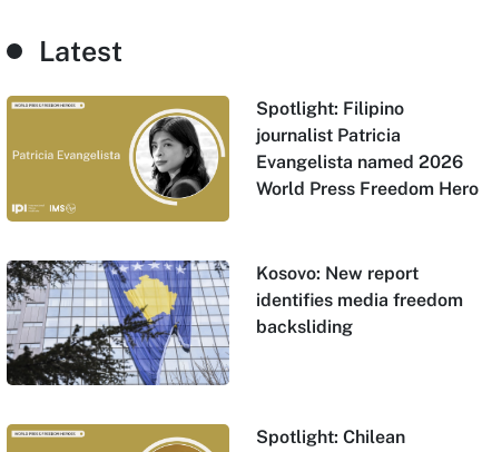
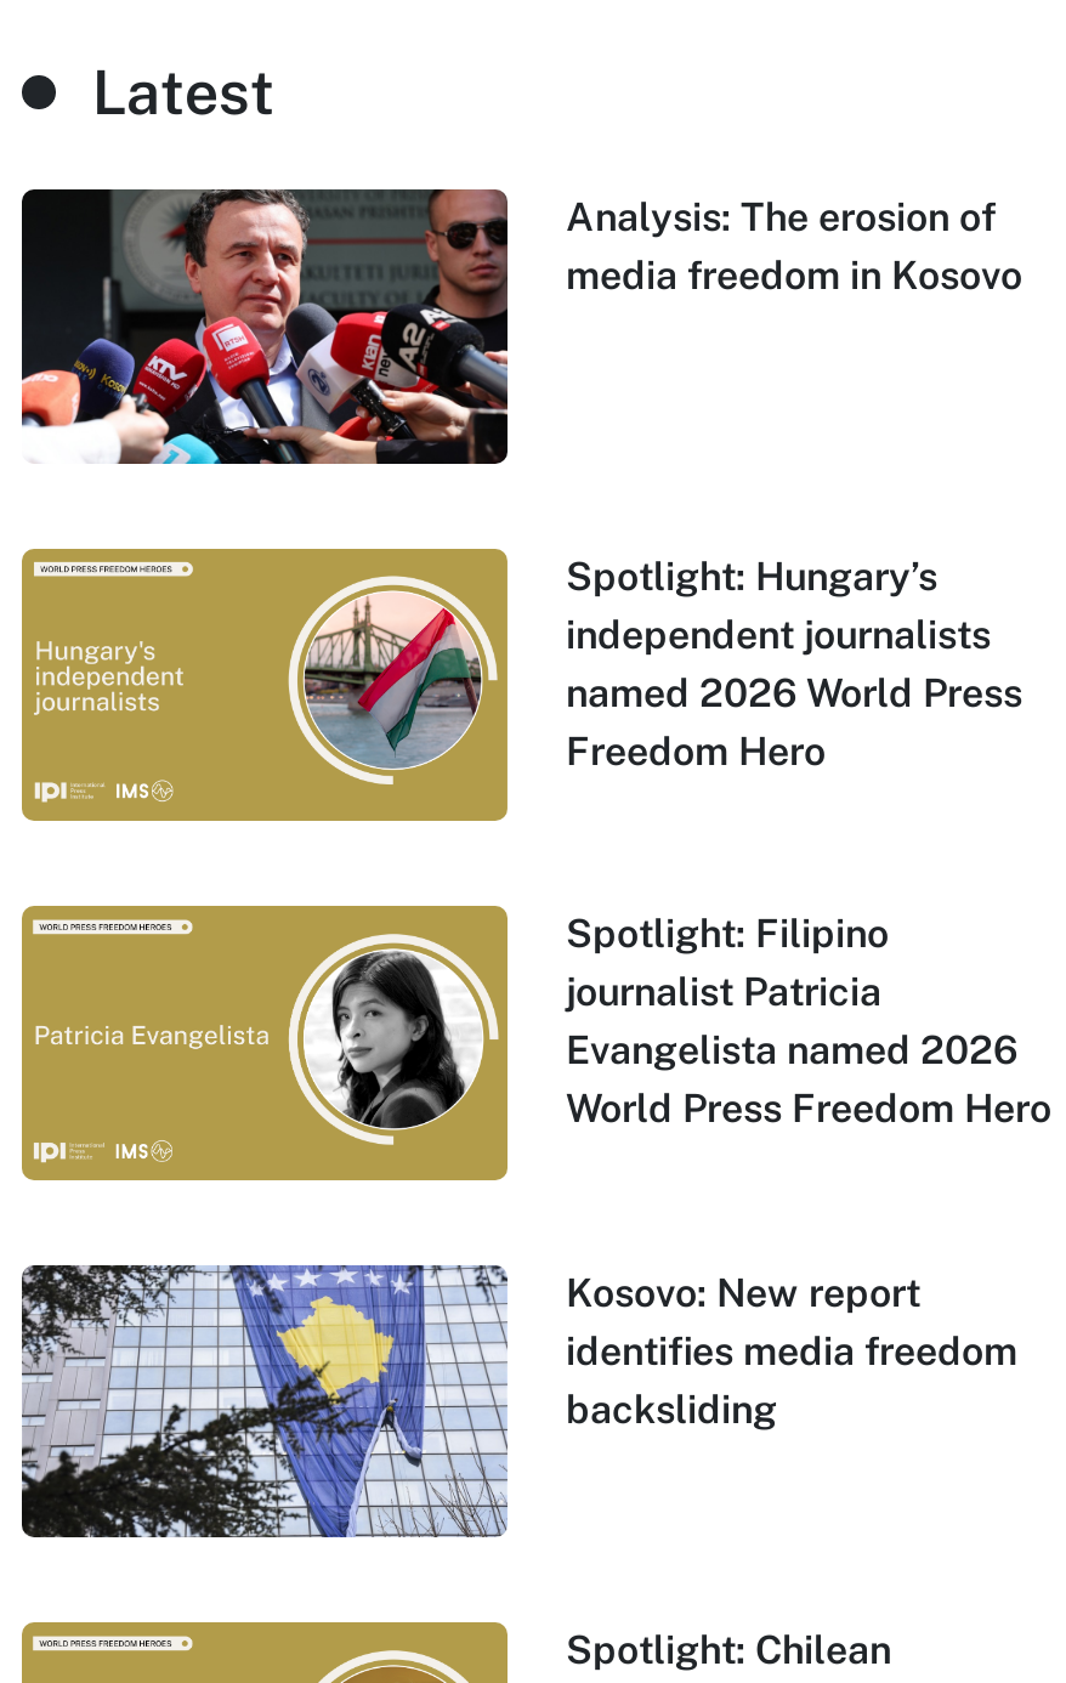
none -> [19,187,1022,466] [image] | Analysis: The erosion of | media freedom in Kosovo
none -> [19,546,1022,823] [image] | Spotlight: Hungary’s | independent journalists | named 2026 World Press | Freedom Hero

